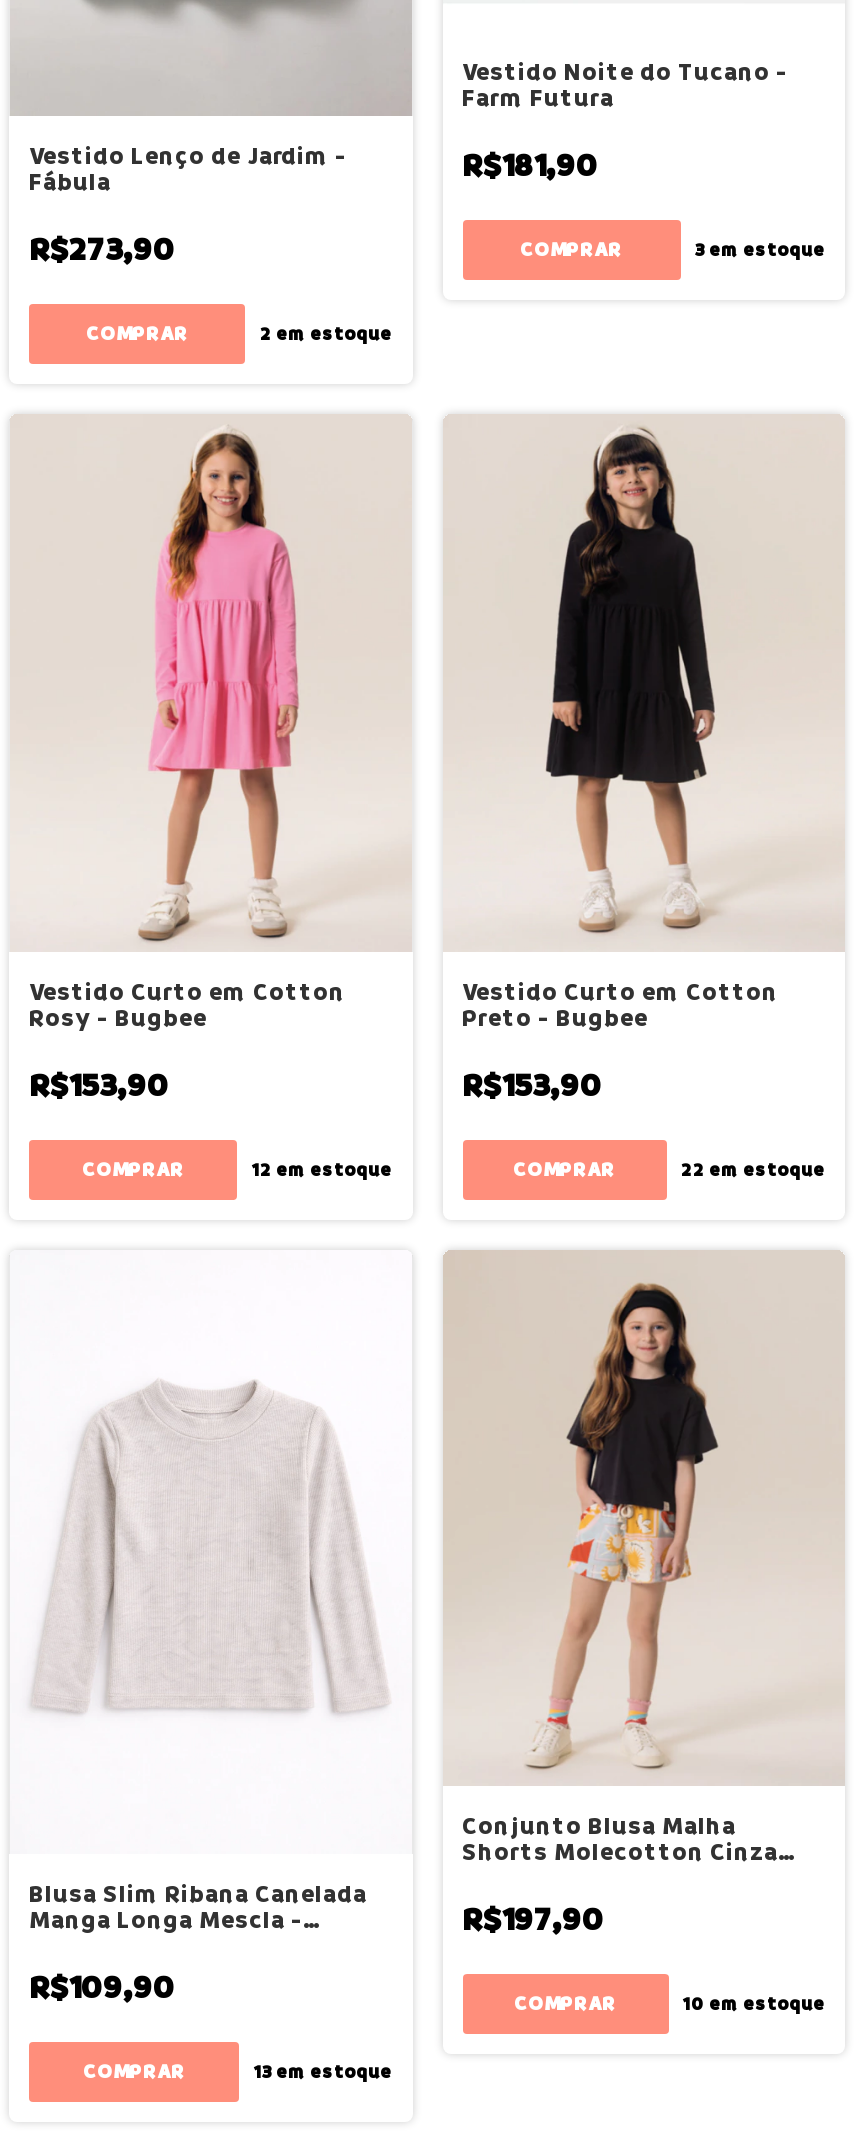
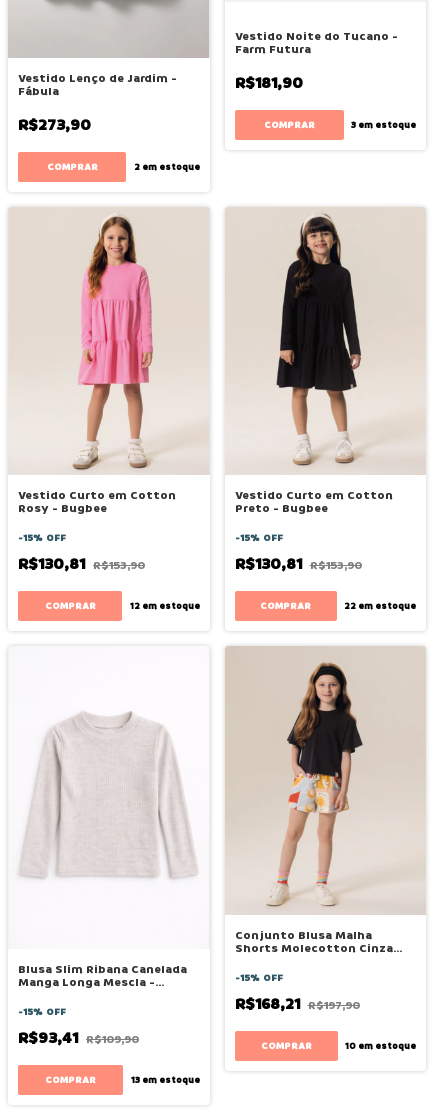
[29,1063,169,1107] R$153,90 -> [18,531,145,575] -15% OFF | R$130,81 R$153,90
[462,1063,602,1107] R$153,90 -> [234,531,361,575] -15% OFF | R$130,81 R$153,90
[462,1898,604,1942] R$197,90 -> [234,971,359,1015] -15% OFF | R$168,21 R$197,90
[29,1965,175,2009] R$109,90 -> [18,1005,139,1049] -15% OFF | R$93,41 R$109,90

